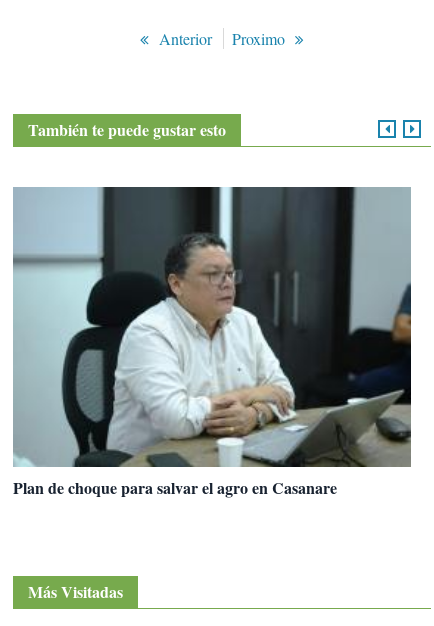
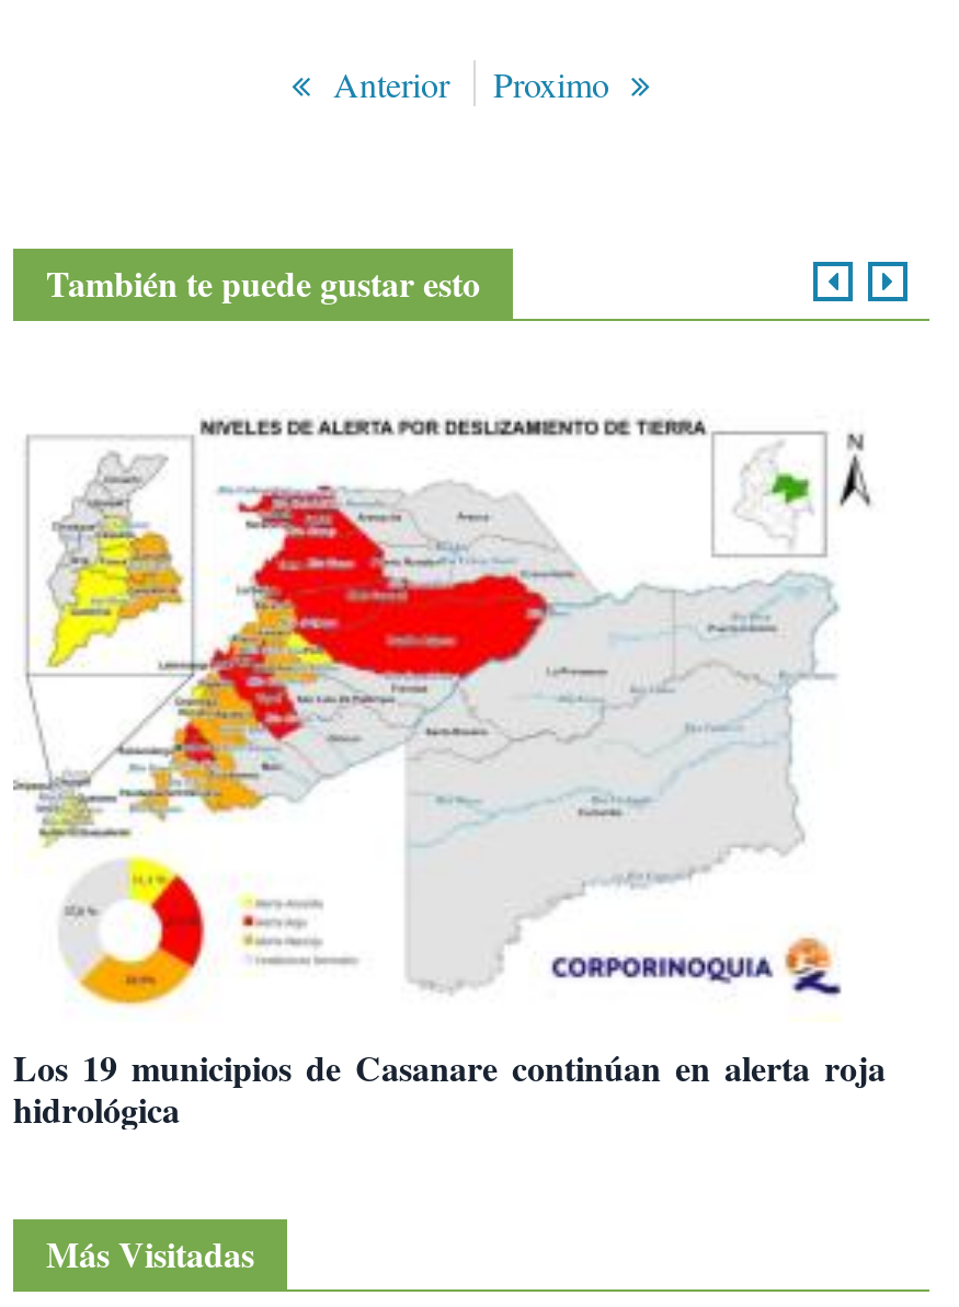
[12,186,412,499] [image] | Plan de choque para salvar el agro en Casanare -> [13,409,886,1133] [image] | Los 19 municipios de Casanare continúan en alerta roja | hidrológica

